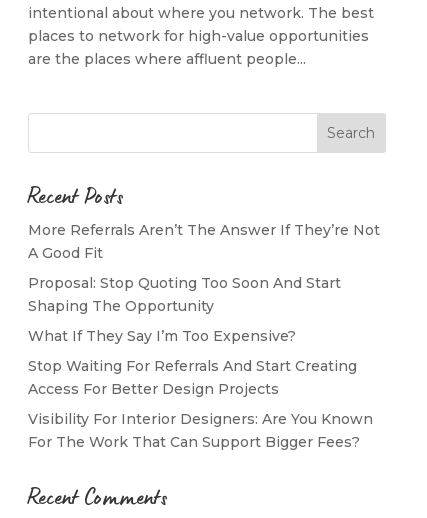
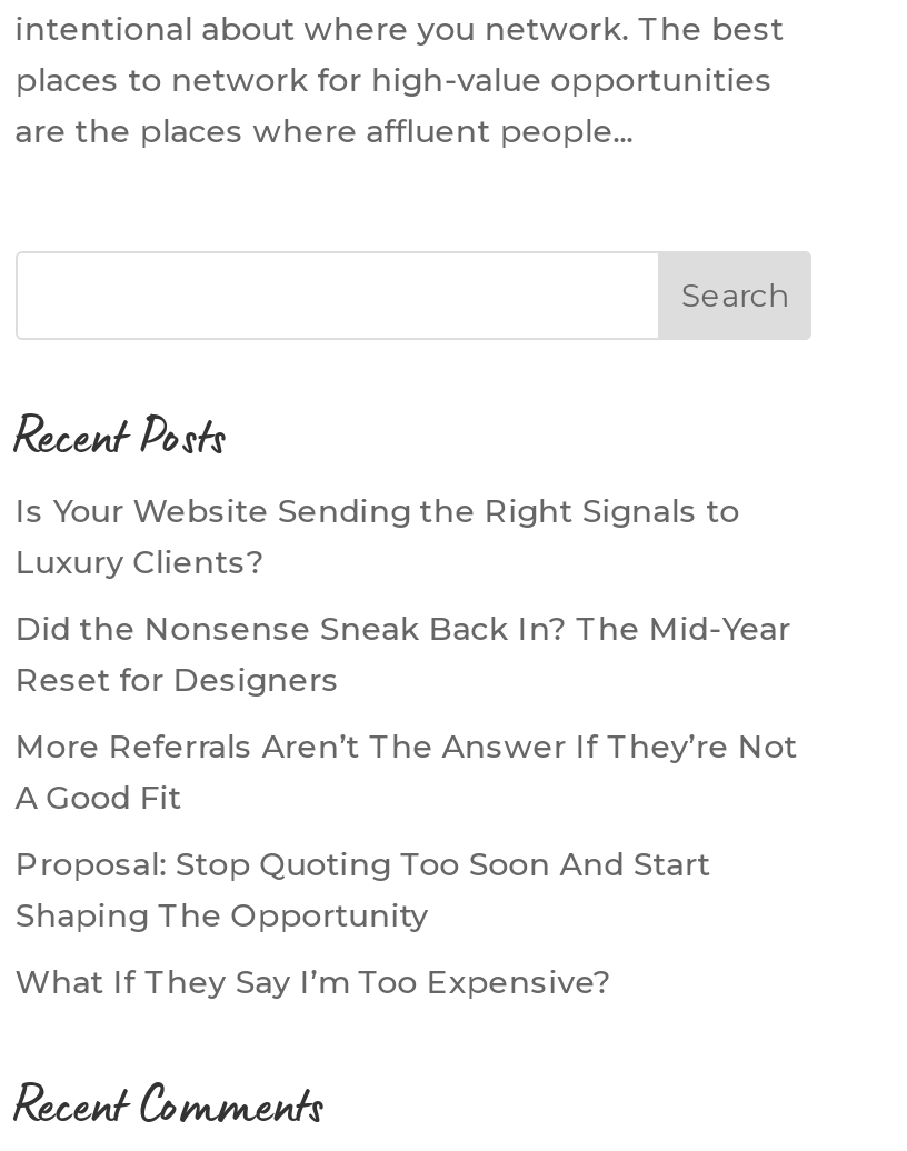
none -> [15,490,791,699] Is Your Website Sending the Right Signals to | Luxury Clients? | Did the Nonsense Sneak Back In? The Mid-Year | Reset for Designers
moved [28,221,380,345] -> [15,726,798,1001]: More Referrals Aren’t The Answer If They’re Not | A Good Fit | Proposal: Stop Quoting Too Soon And Start | Shaping The Opportunity | What If They Say I’m Too Expensive?
[28,357,373,451] Stop Waiting For Referrals And Start Creating | Access For Better Design Projects | Visibility For Interior Designers: Are You Known | For The Work That Can Support Bigger Fees? -> none

